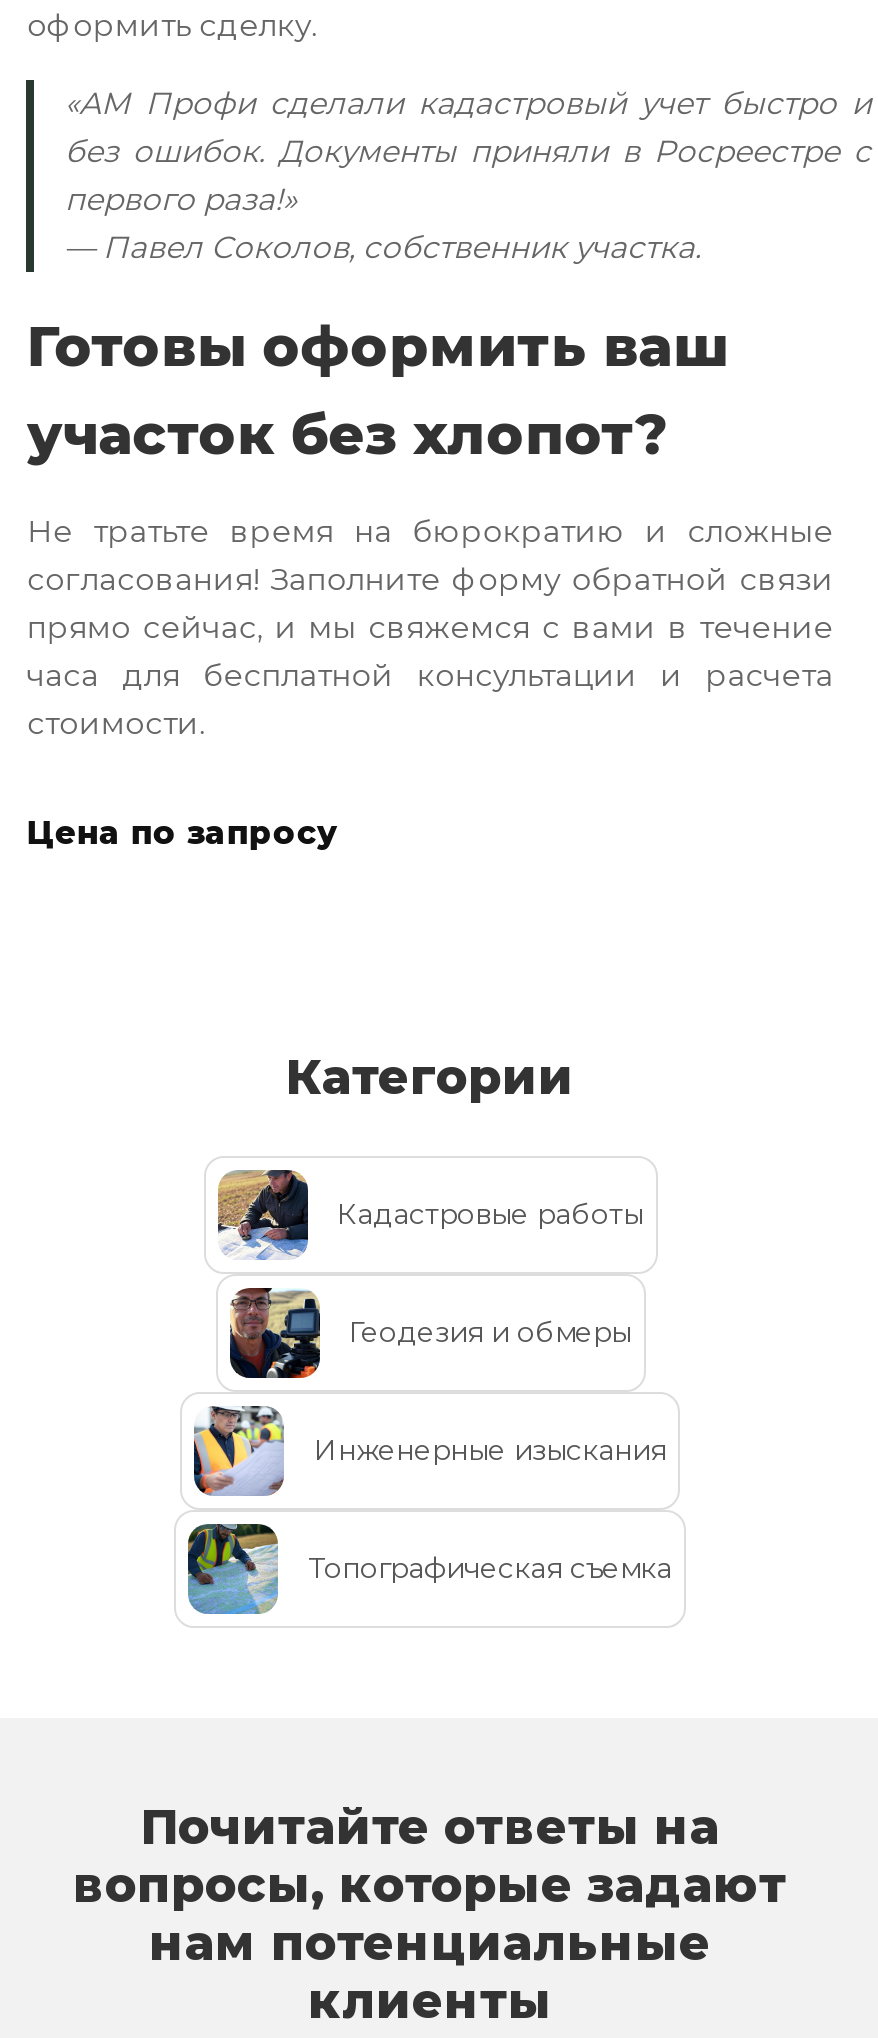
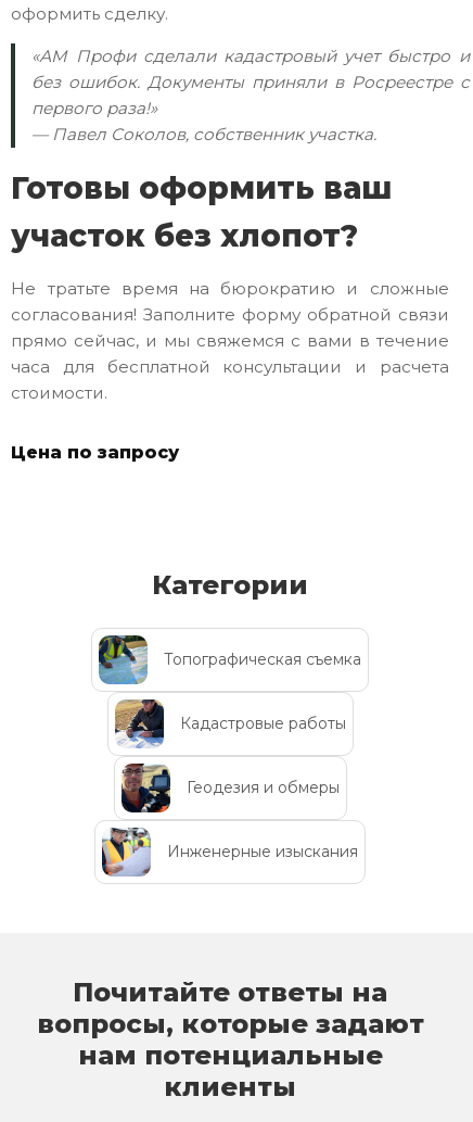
moved [214,1166,666,1468] -> [113,697,358,861]: [image] | Кадастровые работы | Геодезия и обмеры | Инженерные изыскания
moved [186,1522,672,1614] -> [98,634,361,685]: [image] | Топографическая съемка

